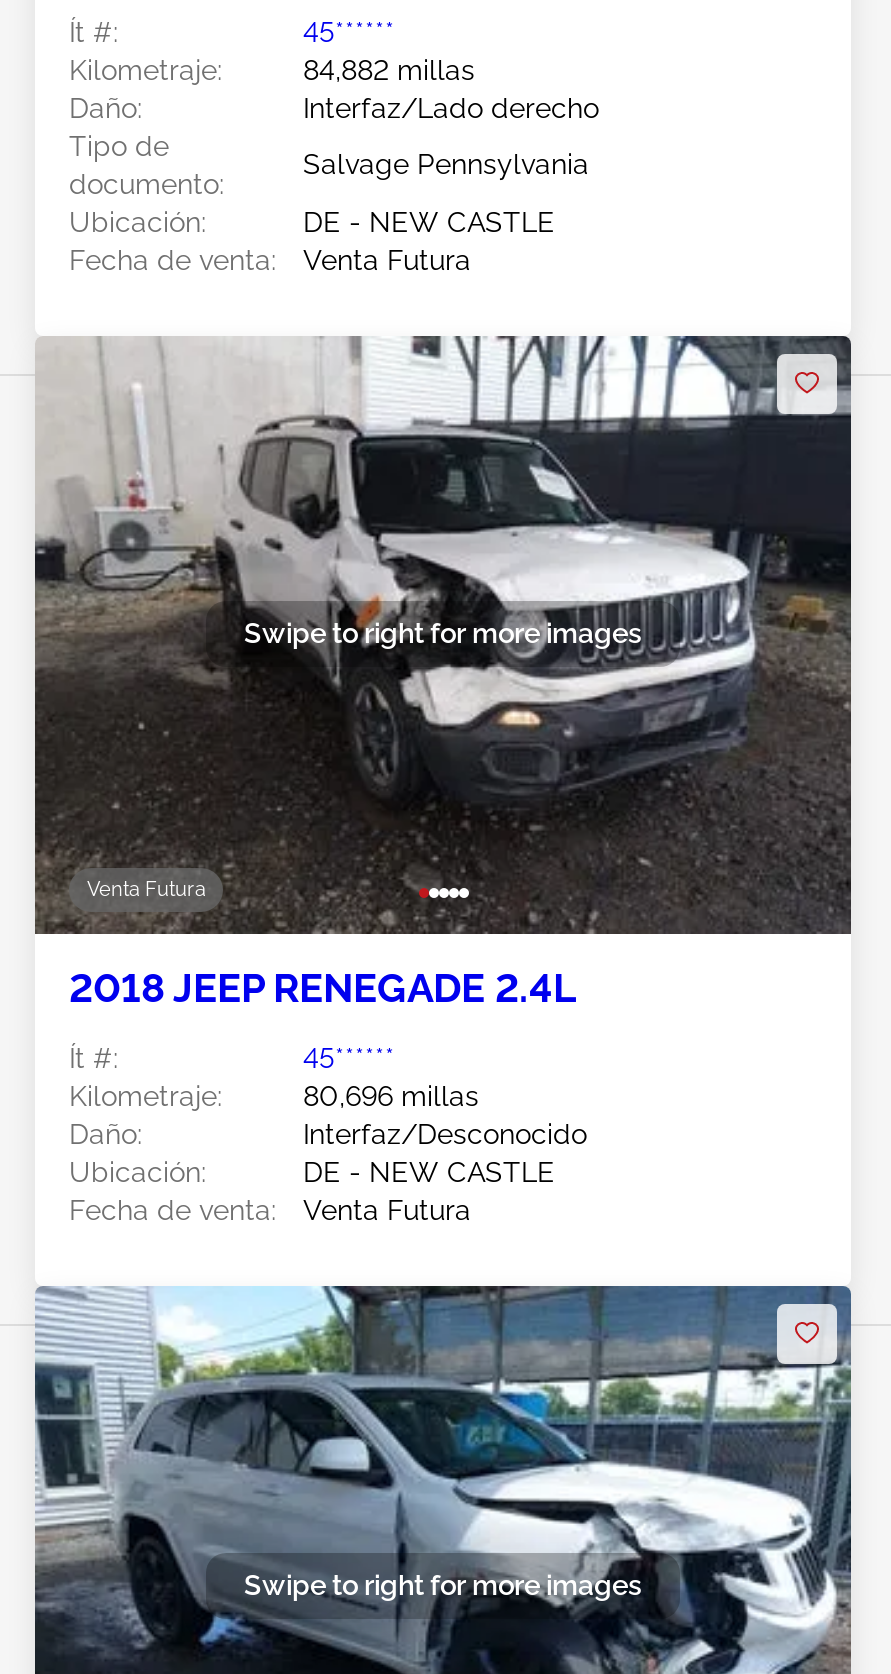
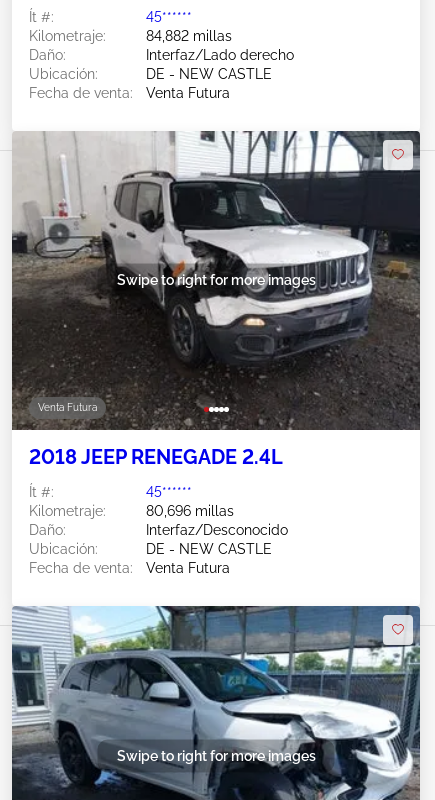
[69,130,225,200] Tipo de | documento: -> none
[303,148,589,180] Salvage Pennsylvania -> none

